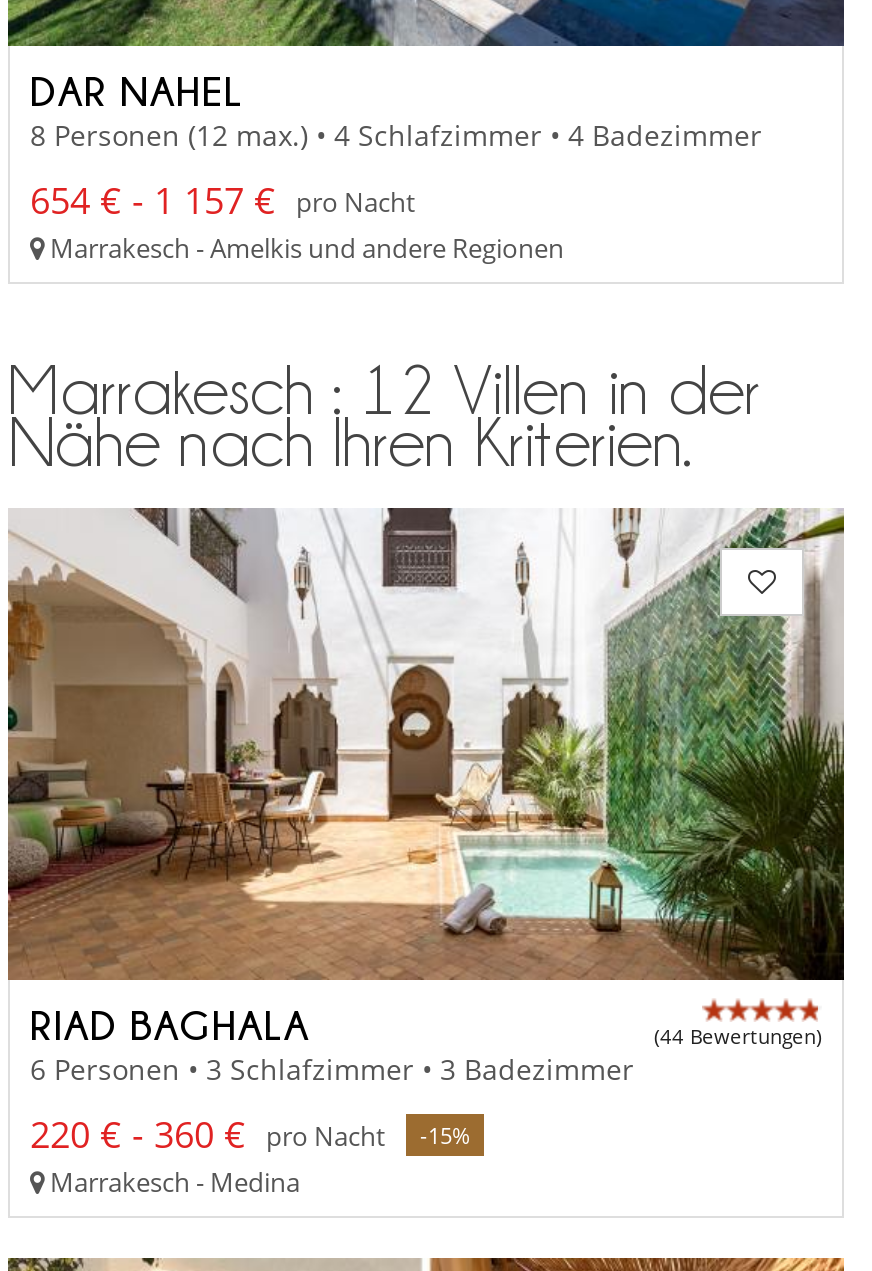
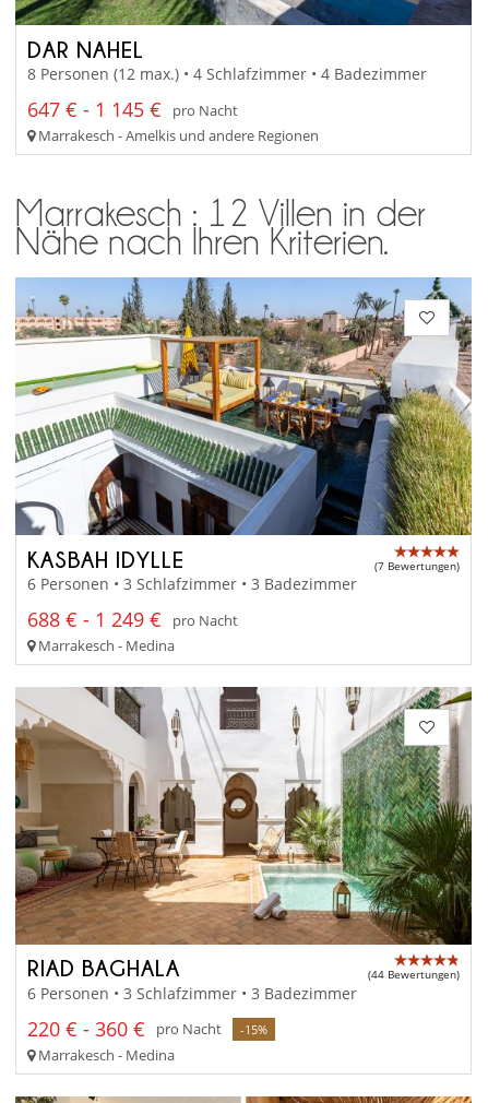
[30,177,416,225] 654 € - 1 157 € pro Nacht -> [27,97,238,123] 647 € - 1 145 € pro Nacht
none -> [15,276,473,655] [image] | KASBAH IDYLLE | (7 Bewertungen) | 6 Personen • 3 Schlafzimmer • 3 Badezimmer | 688 € - 1 249 € pro Nacht | Marrakesch - Medina

